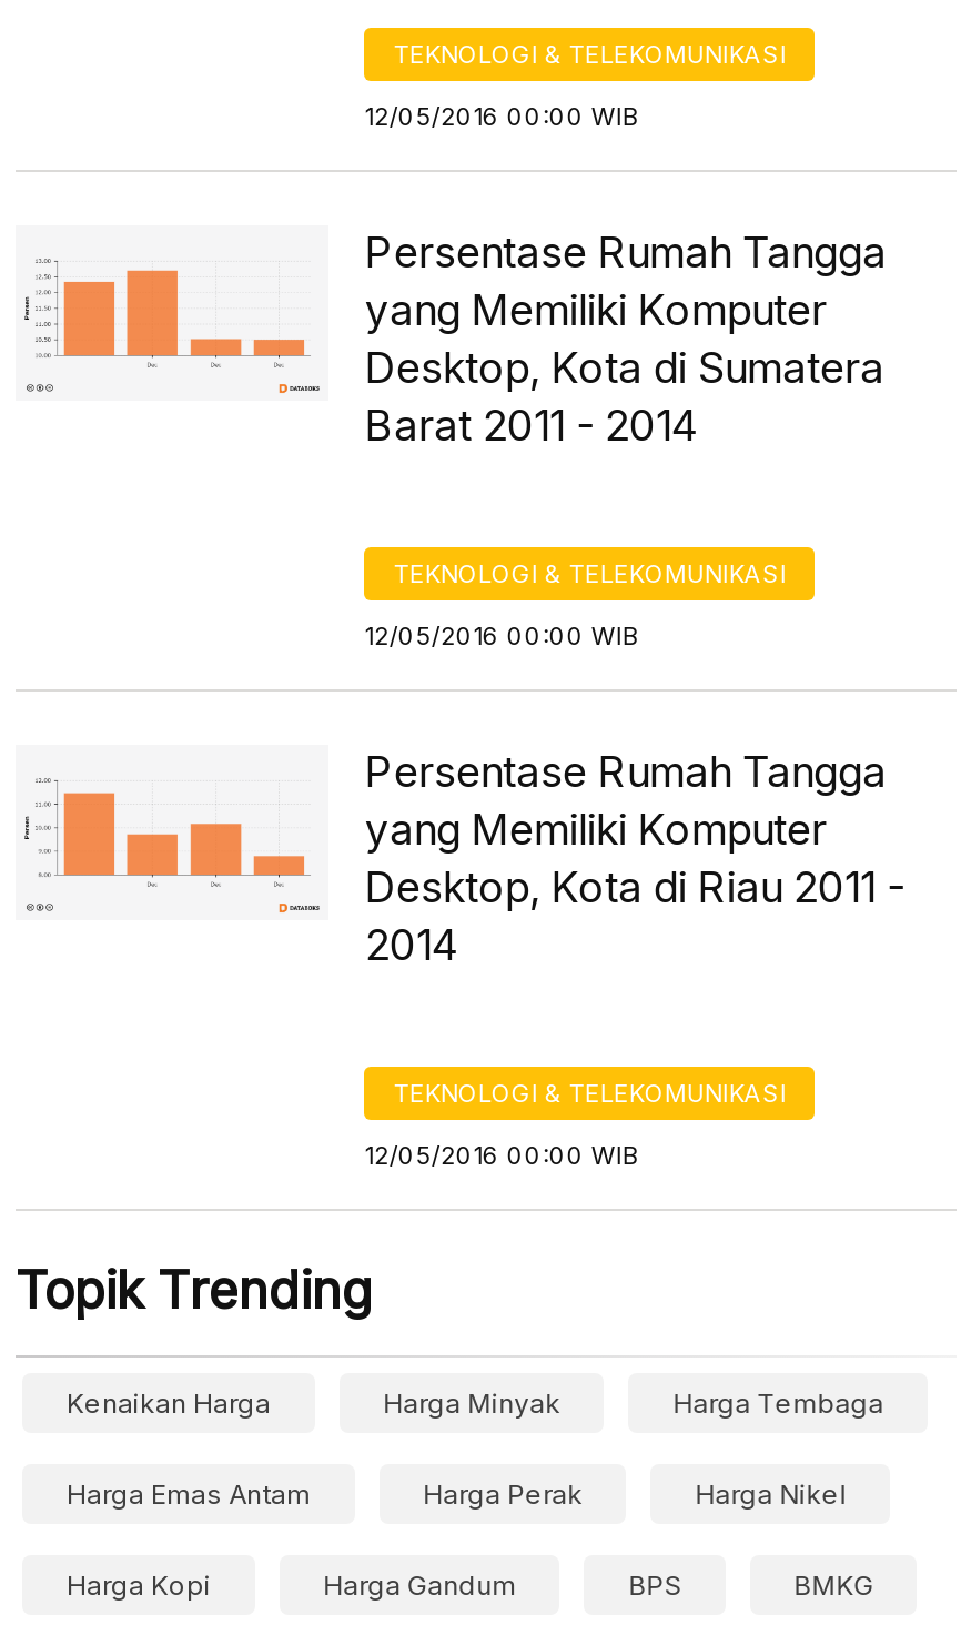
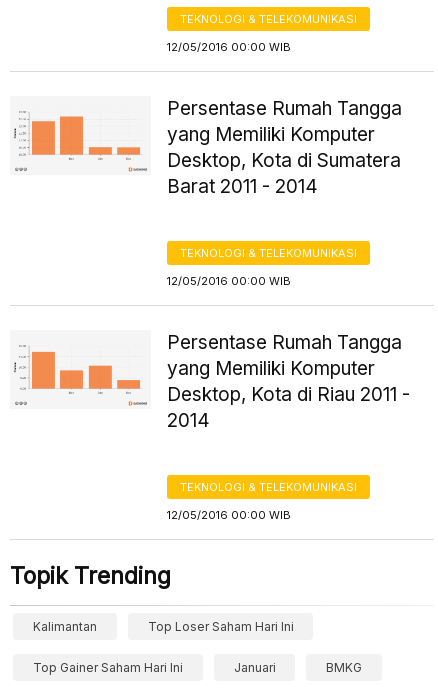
[67,1386,884,1602] Kenaikan Harga | Harga Minyak | Harga Tembaga | Harga Emas Antam | Harga Perak | Harga Nikel | Harga Kopi | Harga Gandum | BPS -> [33,619,294,675] Kalimantan | Top Loser Saham Hari Ini | Top Gainer Saham Hari Ini | Januari

